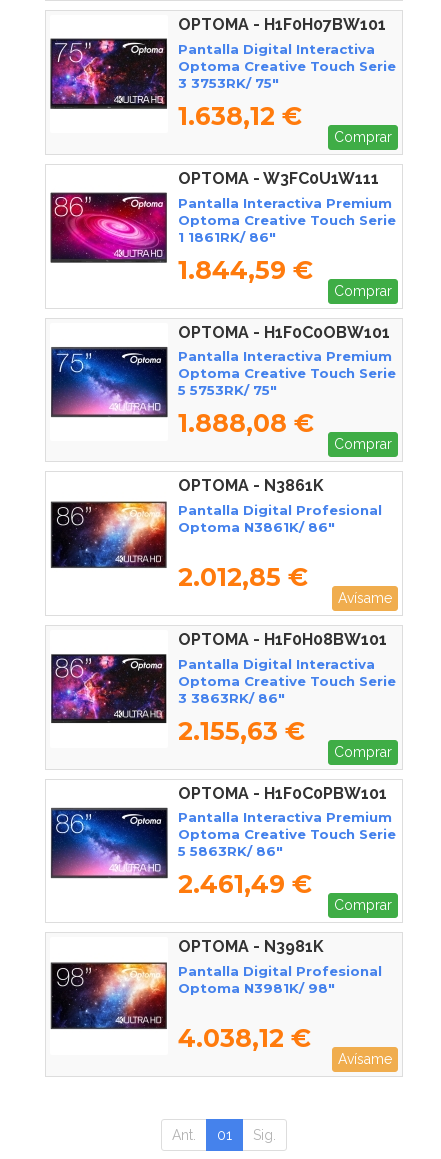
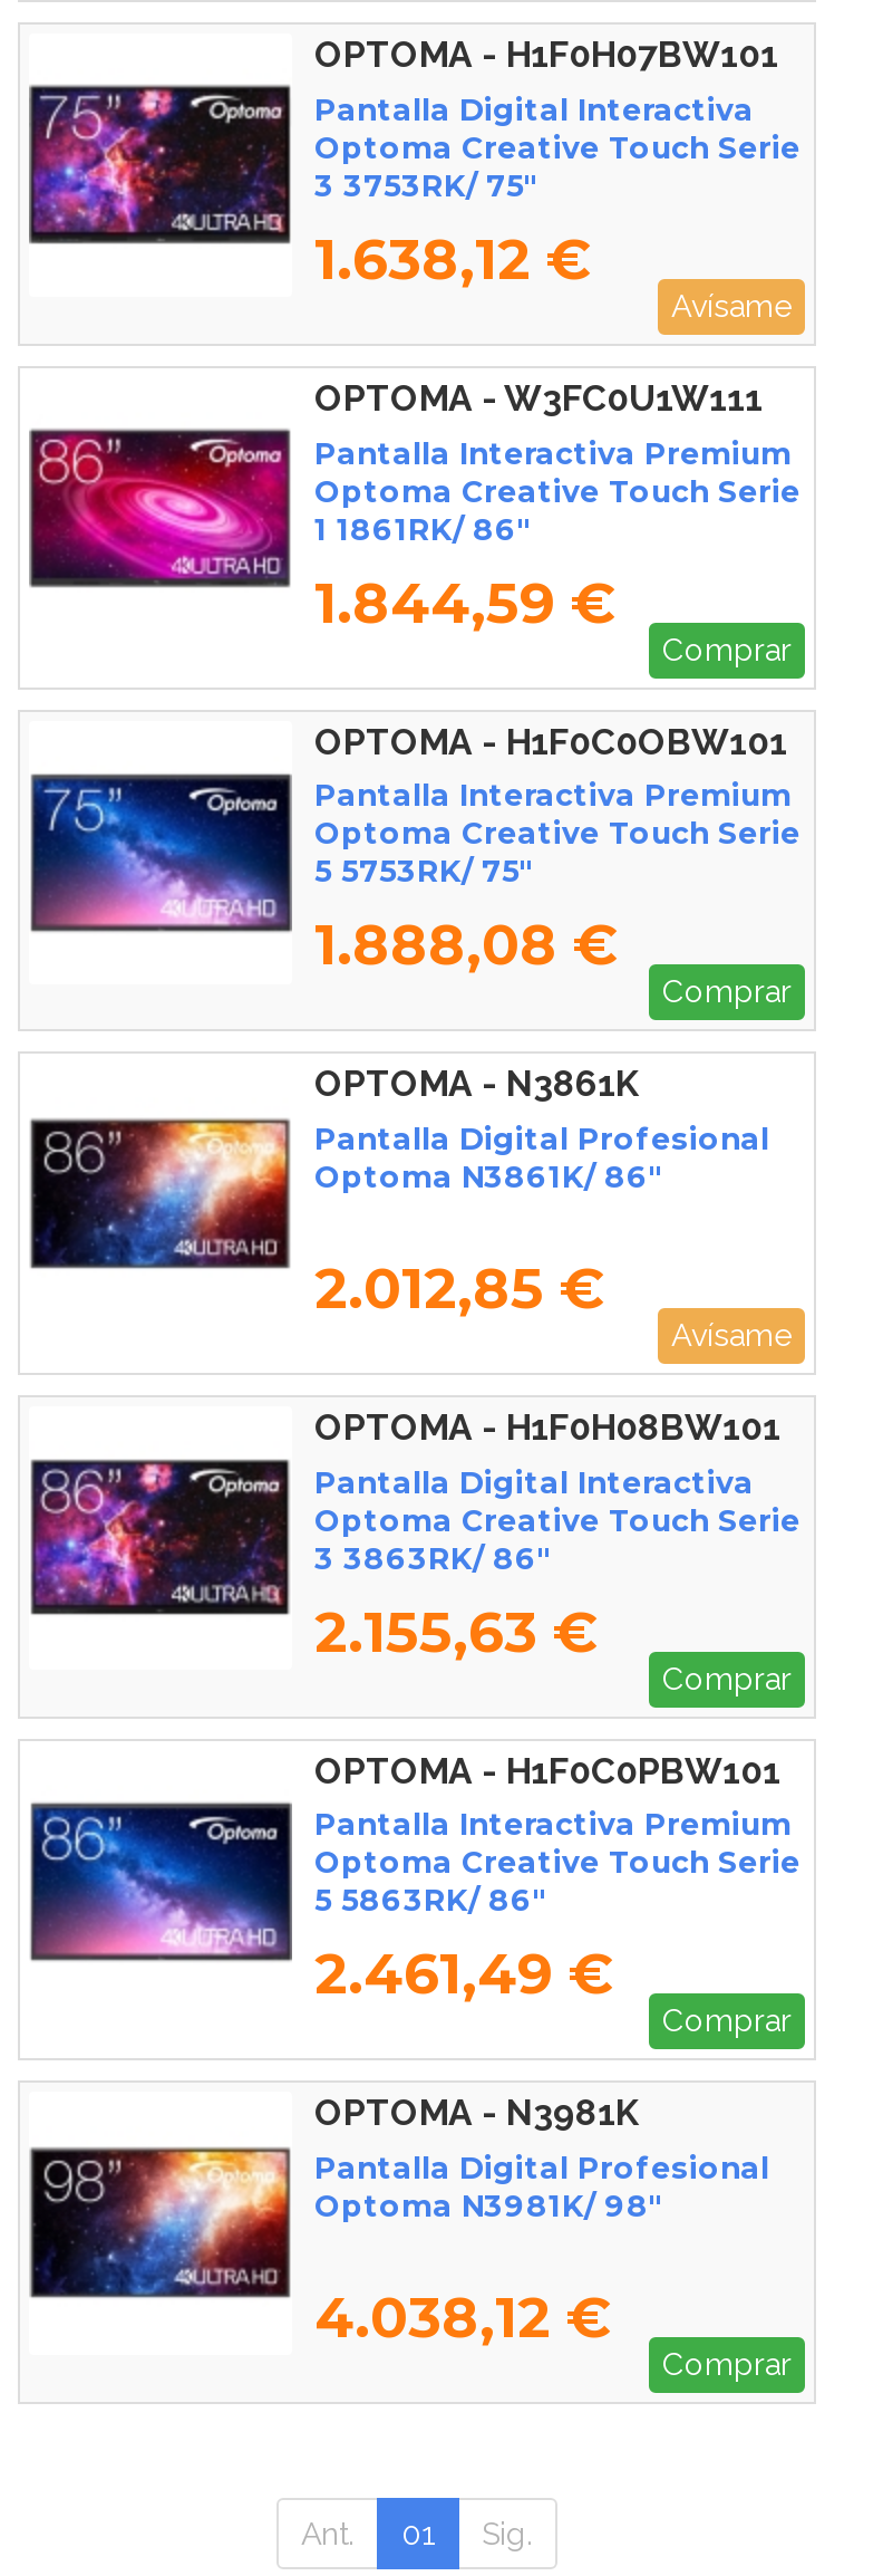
[334,129,392,145] Comprar -> [671,288,792,323] Avísame
[338,1051,392,1067] Avísame -> [662,2346,792,2381] Comprar

